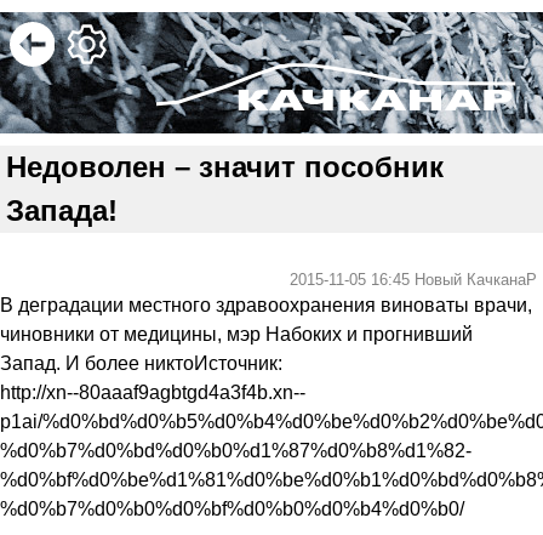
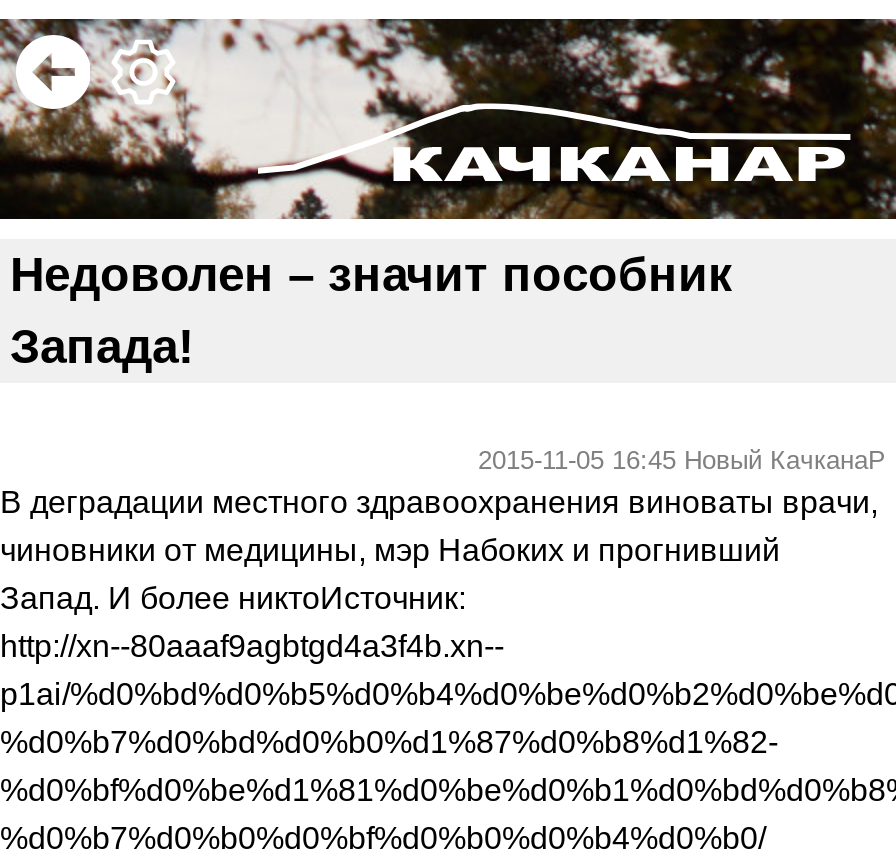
[4,11,539,135] [image] -> [6,17,890,221] [image]

